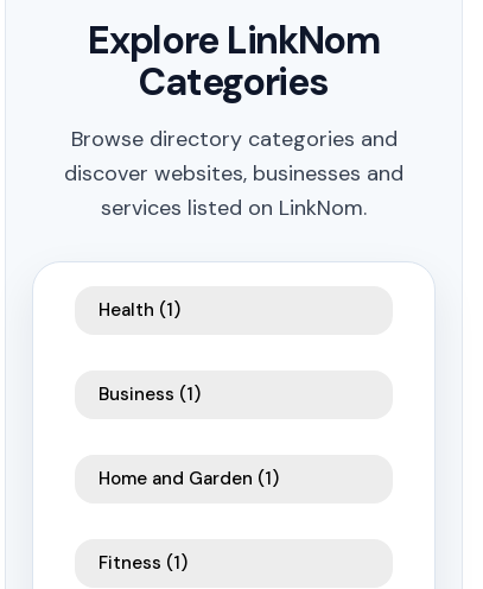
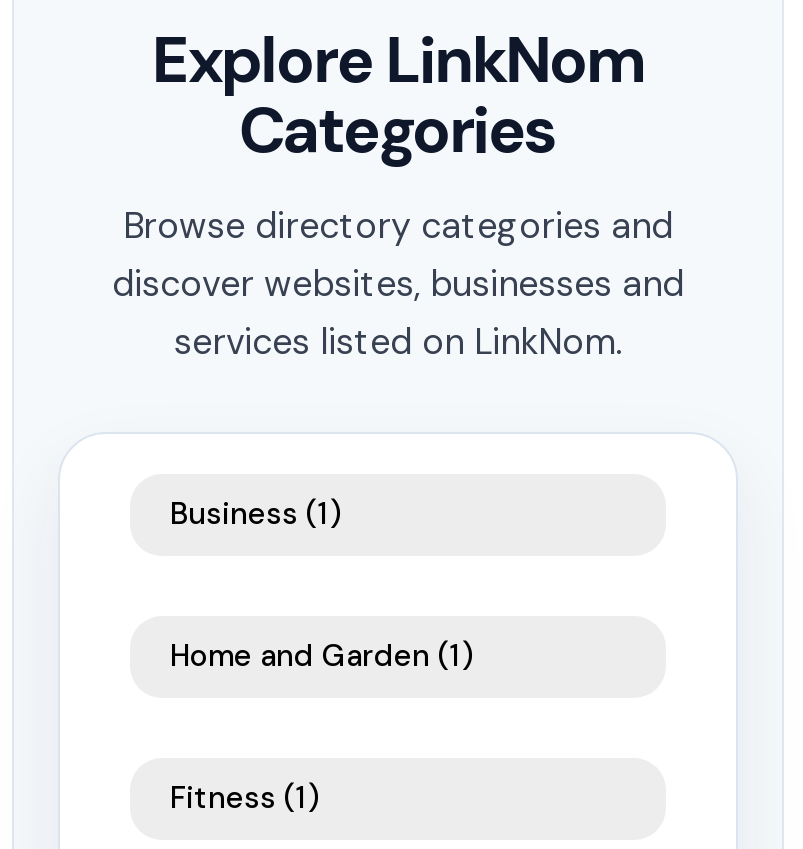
[98,298,180,322] Health (1) -> none

